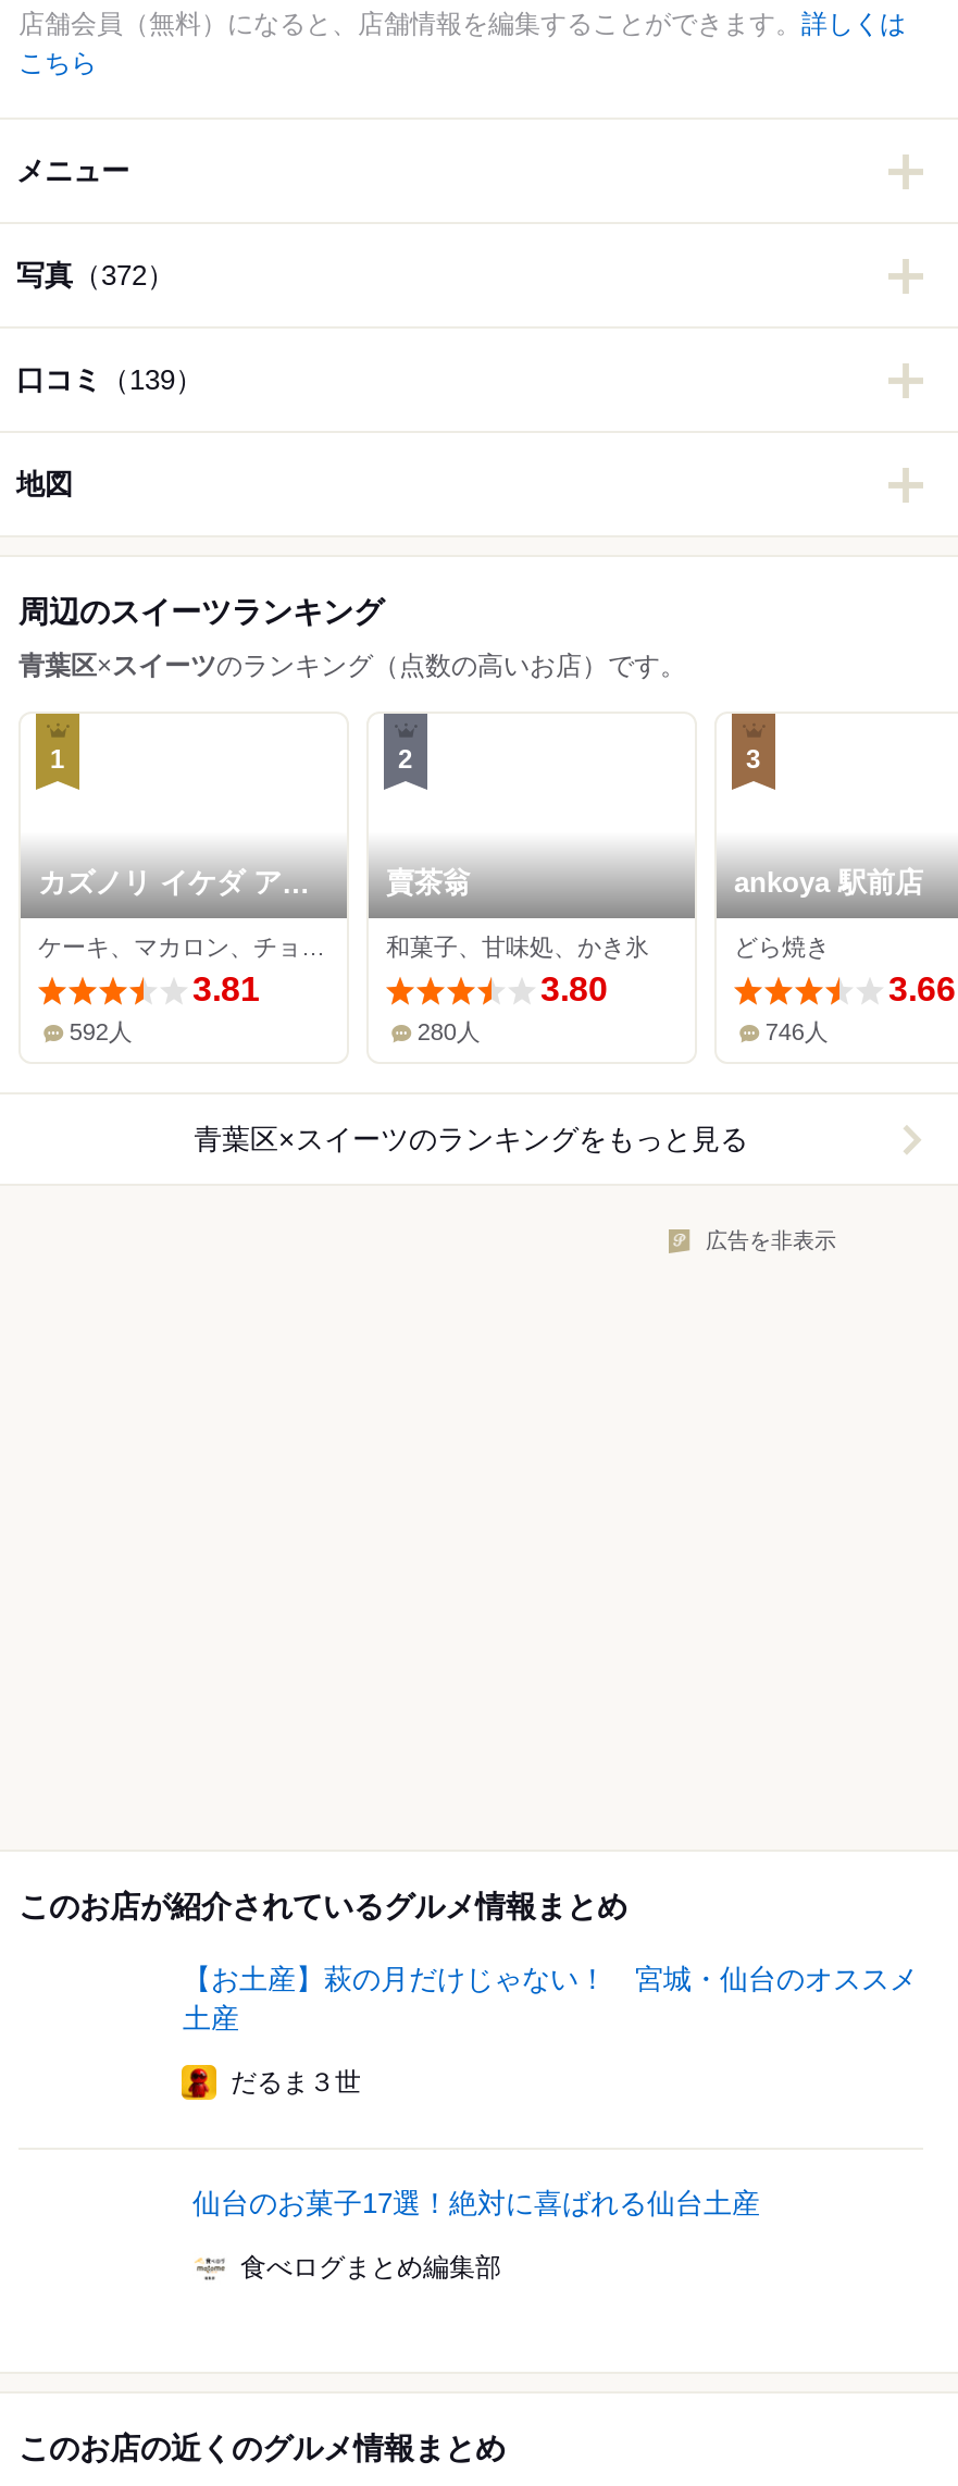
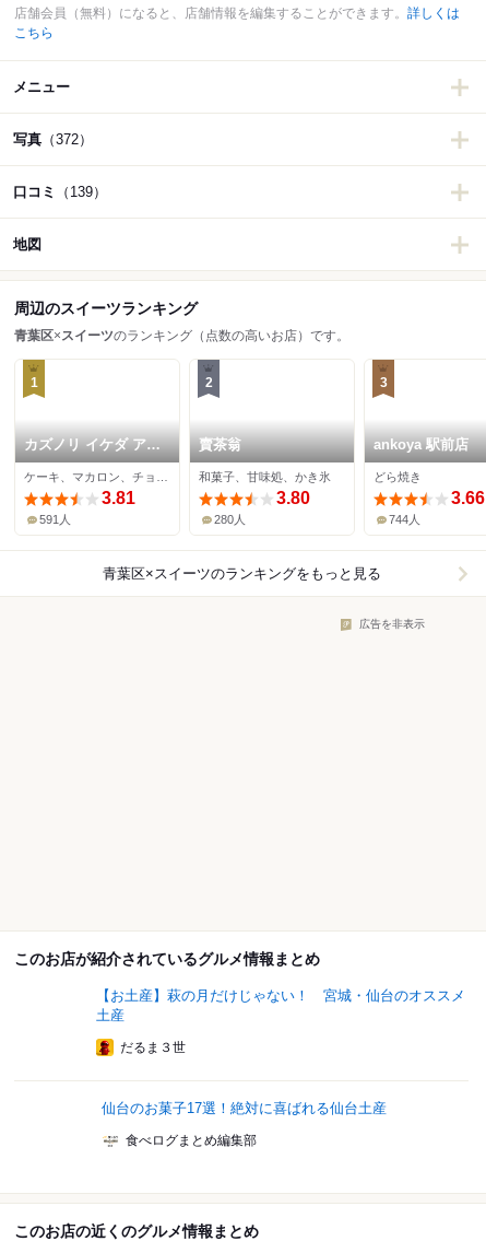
[69,1019,132,1045] 592人 -> [40,513,71,526] 591人
[765,1019,828,1045] 746人 -> [389,513,421,526] 744人

